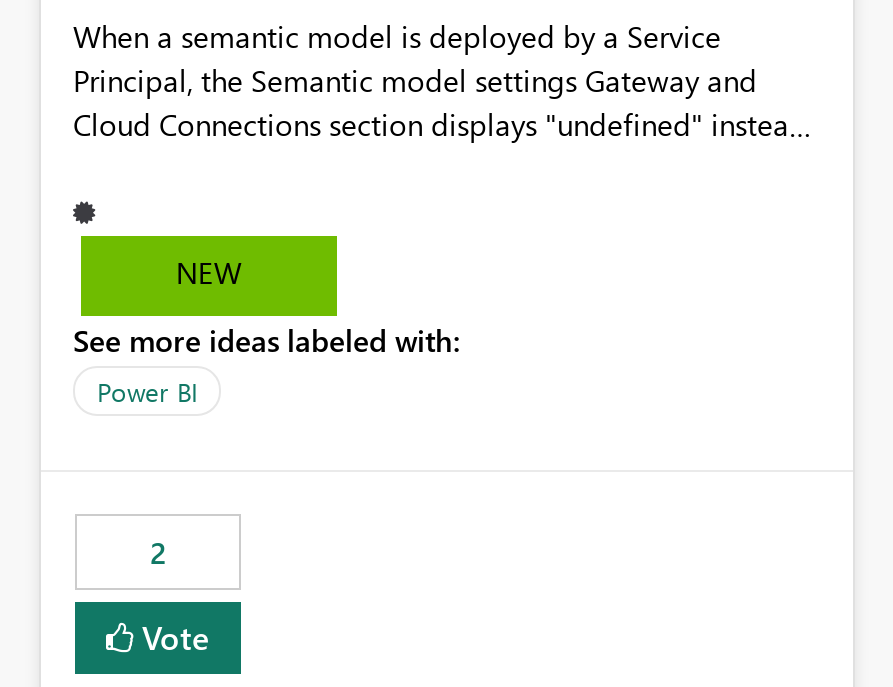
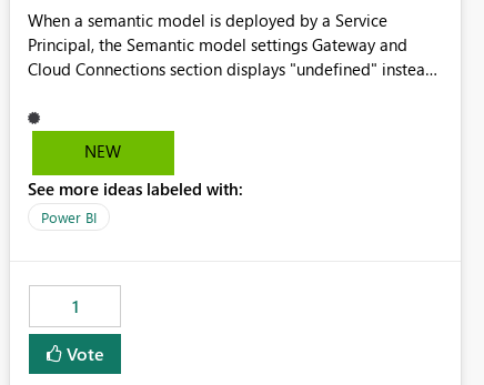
[150,533,166,573] 2 -> [72,296,78,318] 1

